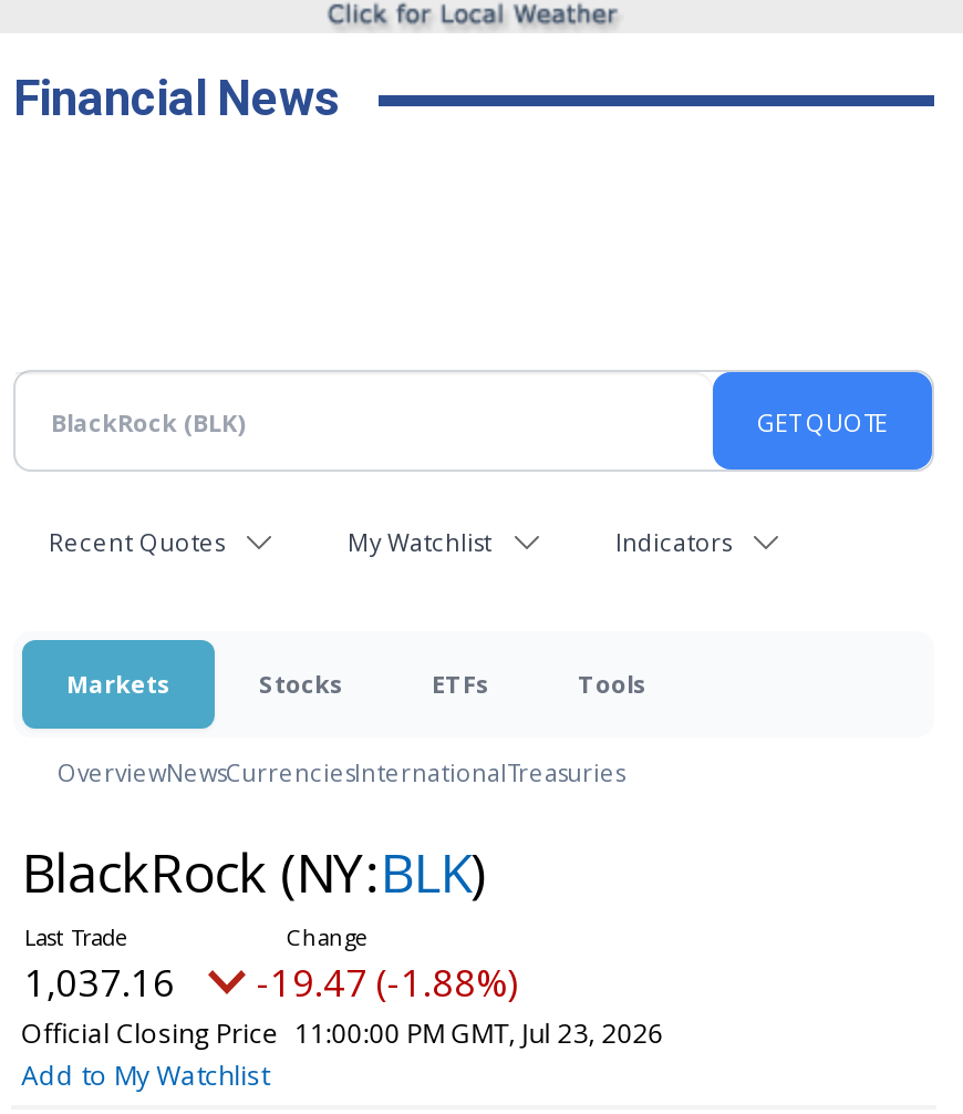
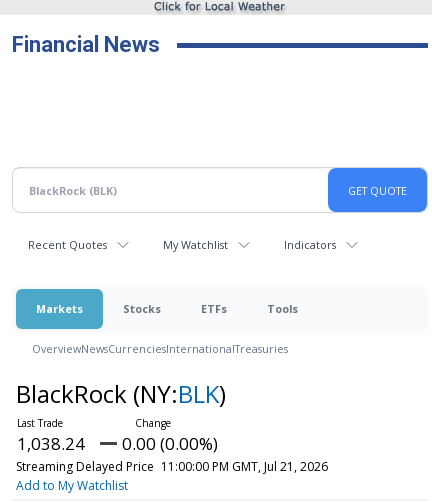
[24,957,175,1008] 1,037.16 -> [17,432,85,455] 1,038.24
[257,957,518,1008] -19.47 (-1.88%) -> [122,432,218,455] 0.00 (0.00%)
[21,1014,664,1052] Official Closing Price 11:00:00 PM GMT, Jul 23, 2026 -> [16,458,328,475] Streaming Delayed Price 11:00:00 PM GMT, Jul 21, 2026

